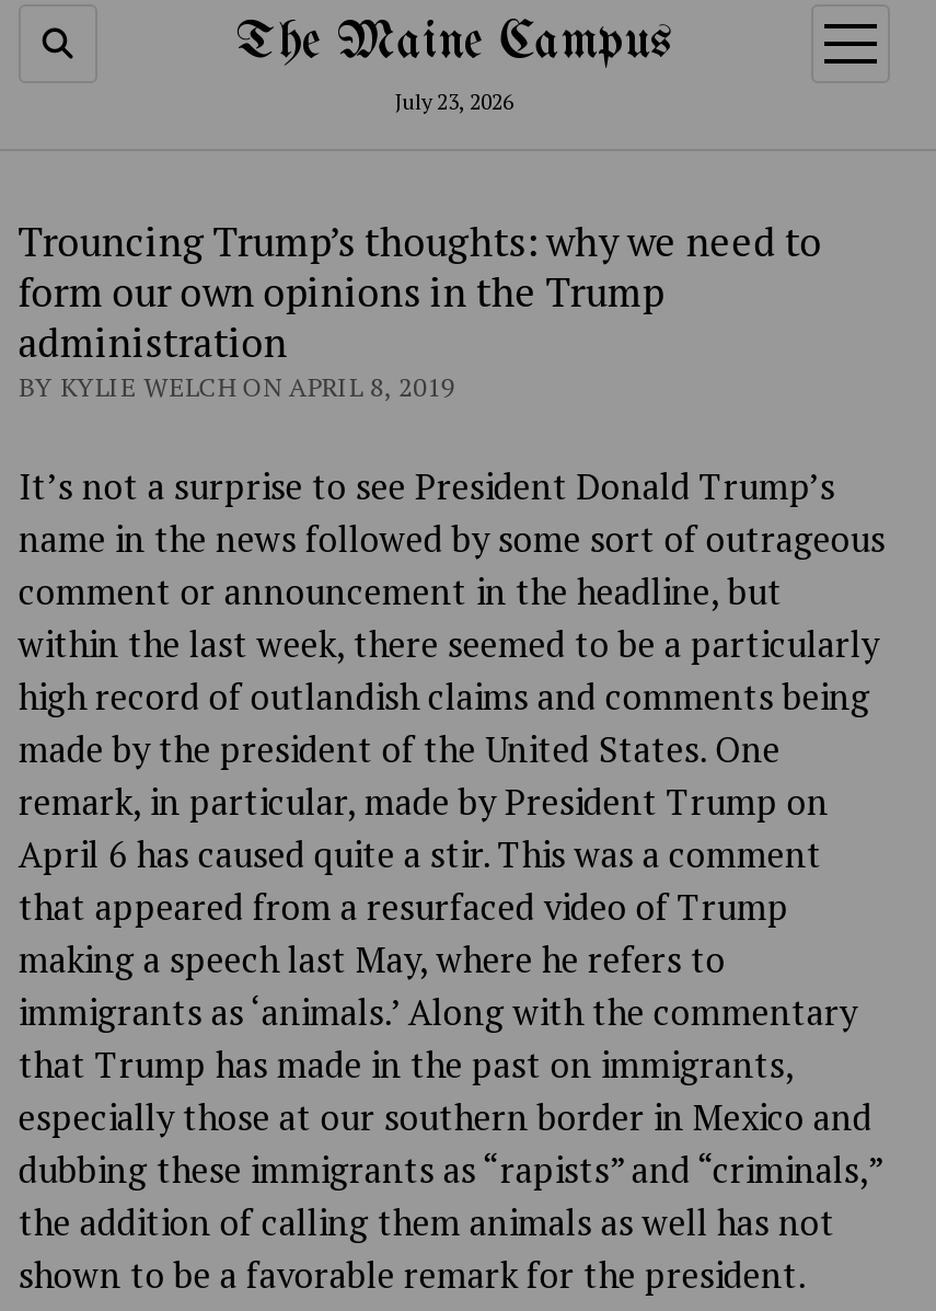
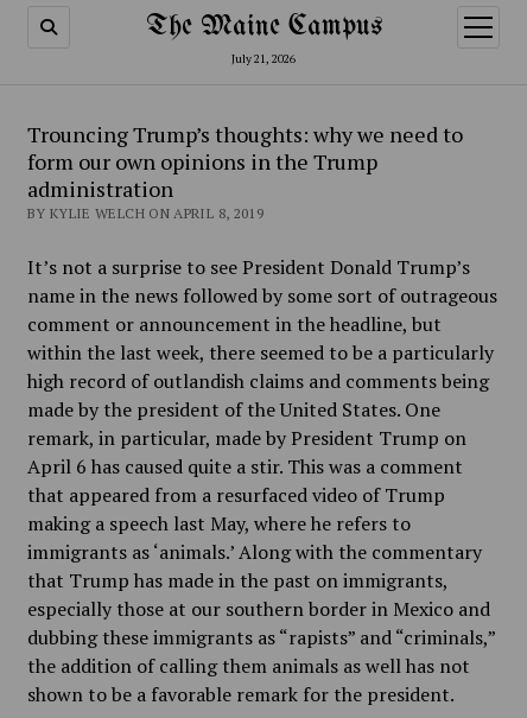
[395,88,513,116] July 23, 2026 -> [231,51,296,66] July 21, 2026

